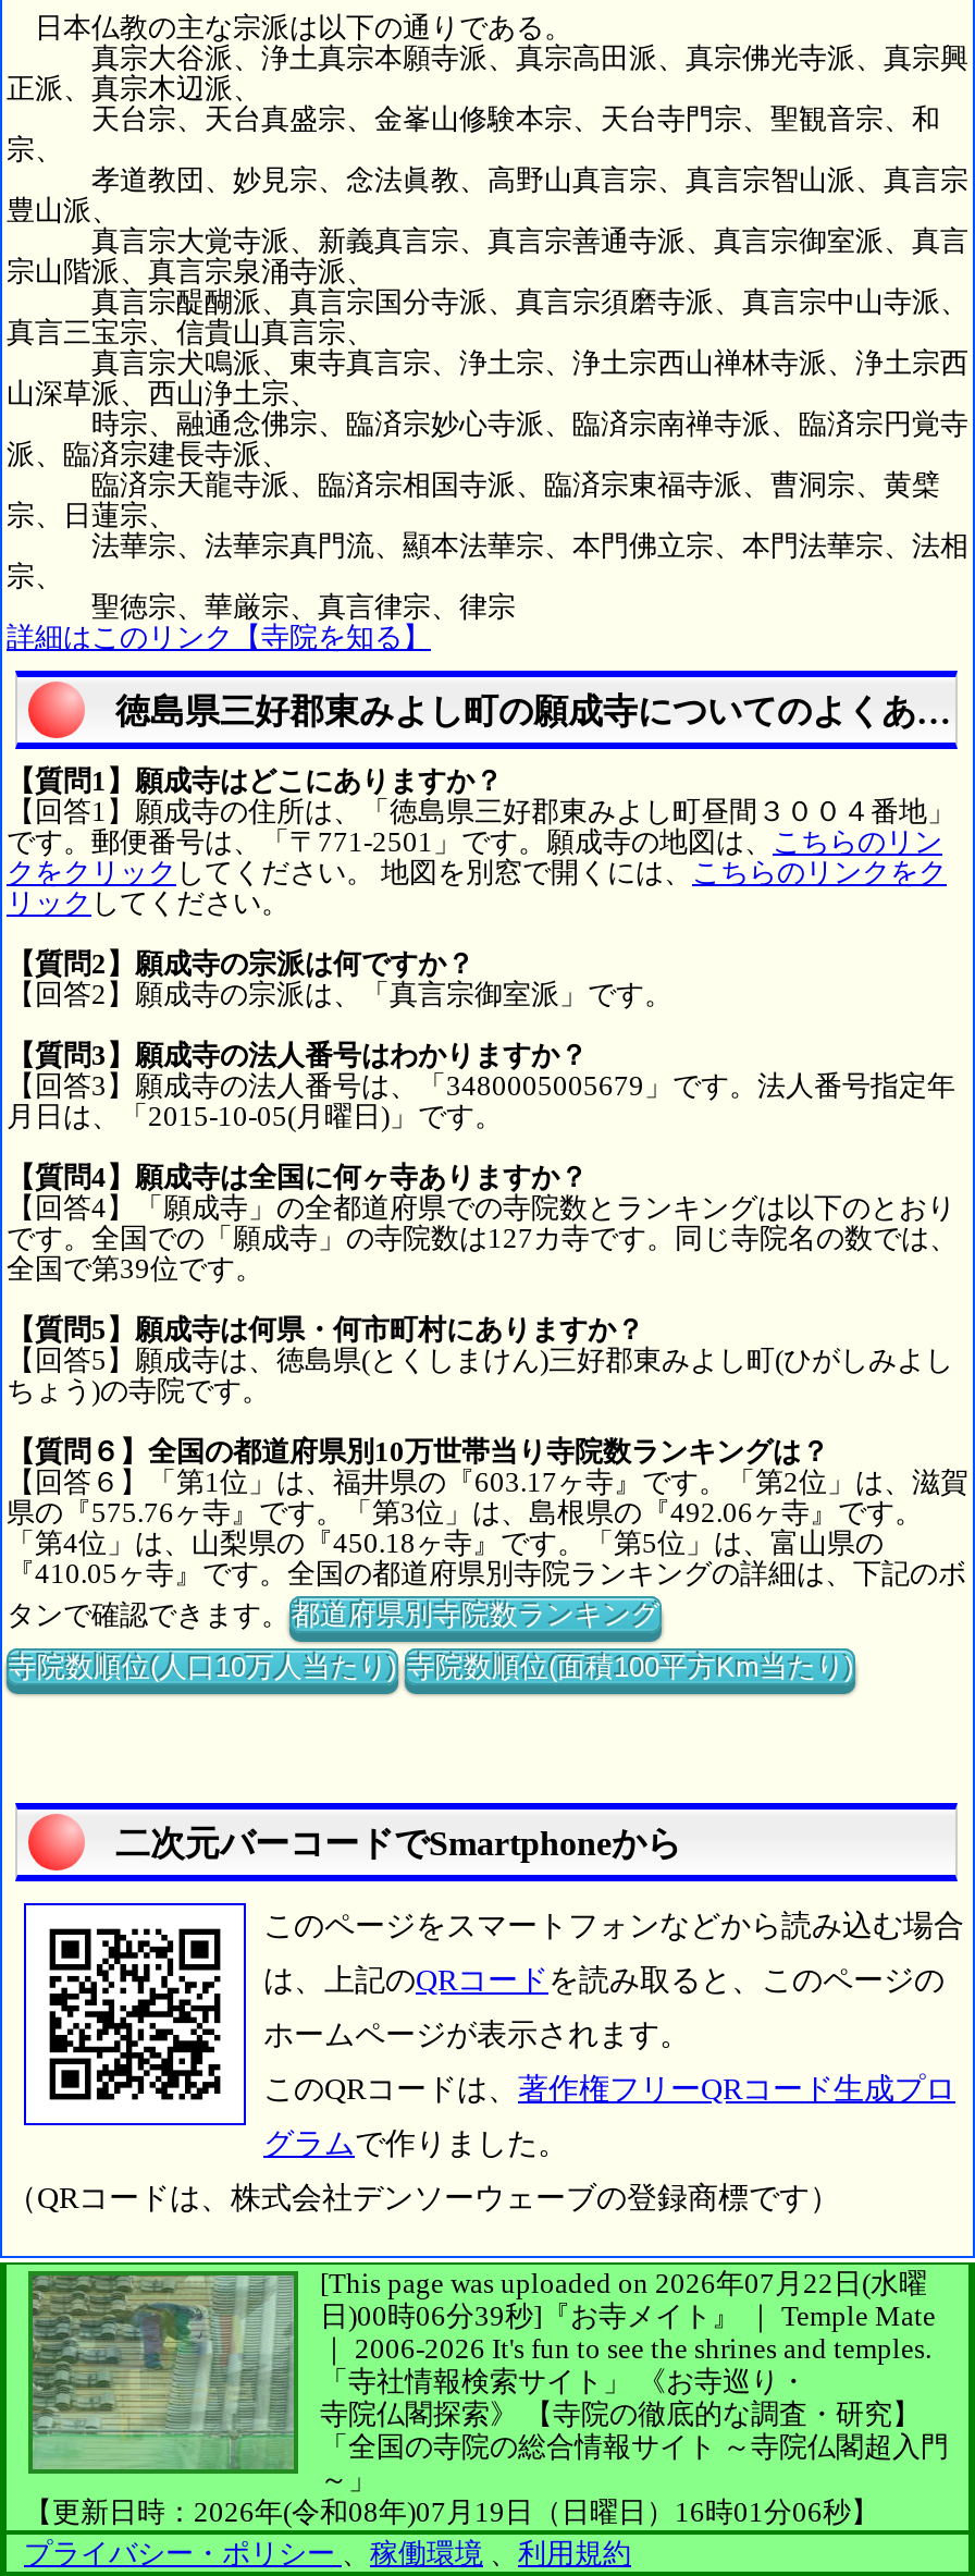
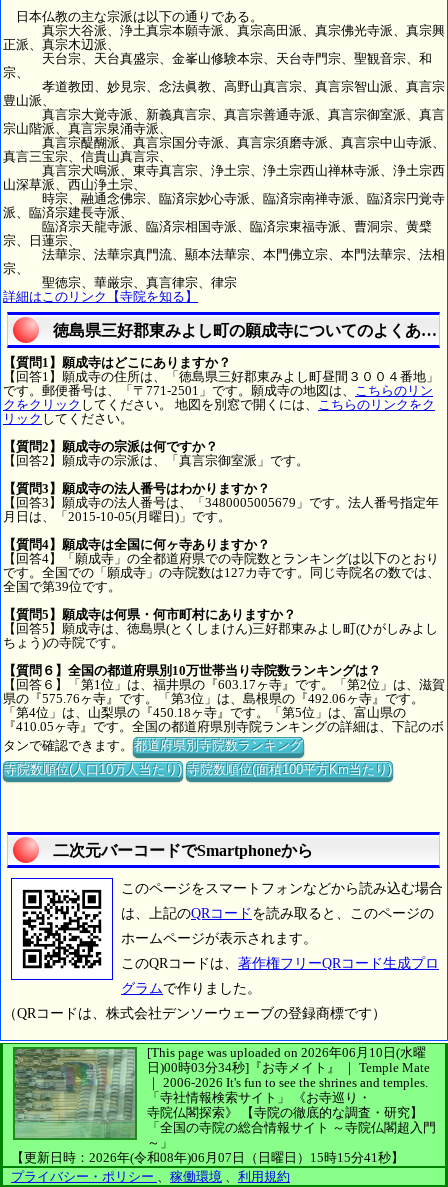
[320,2267,927,2300] [This page was uploaded on 2026年07月22日(水曜 -> [147,1045,426,1060] [This page was uploaded on 2026年06月10日(水曜
[320,2300,936,2333] 日)00時06分39秒]『お寺メイト』 ｜ Temple Mate -> [147,1060,430,1075] 日)00時03分34秒]『お寺メイト』 ｜ Temple Mate
[24,2496,879,2529] 【更新日時：2026年(令和08年)07月19日（日曜日）16時01分06秒】 -> [11,1150,404,1165] 【更新日時：2026年(令和08年)06月07日（日曜日）15時15分41秒】

